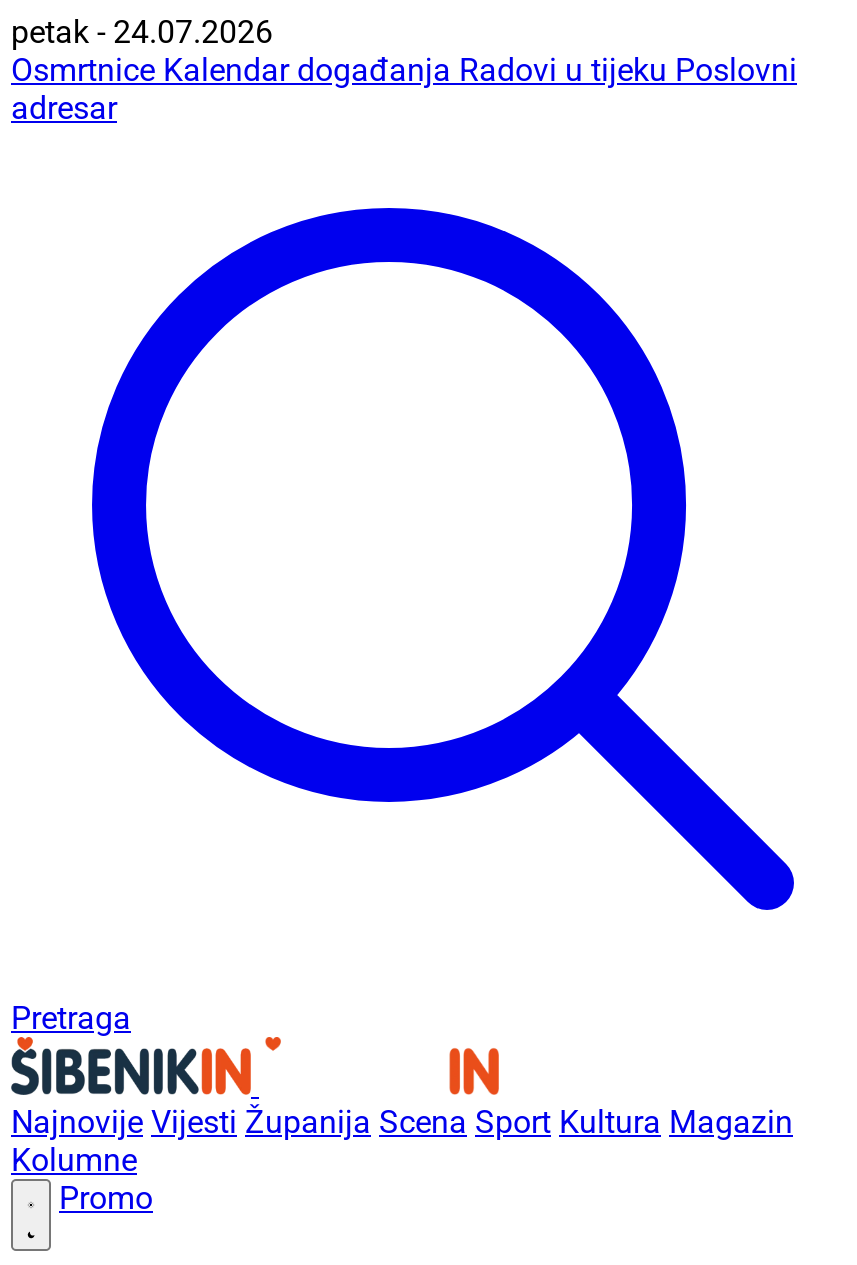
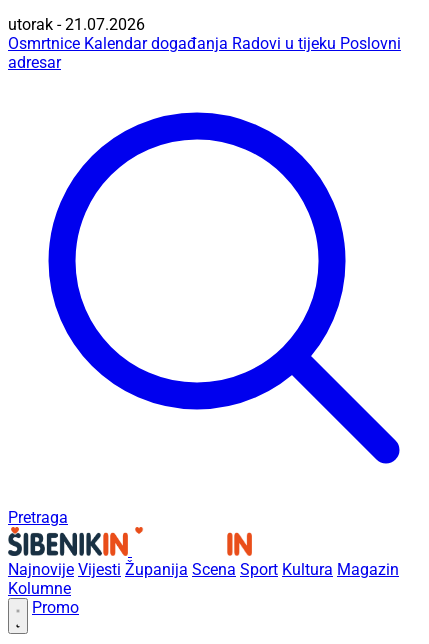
[11,13,273,51] petak - 24.07.2026 -> [8,15,145,34] utorak - 21.07.2026

